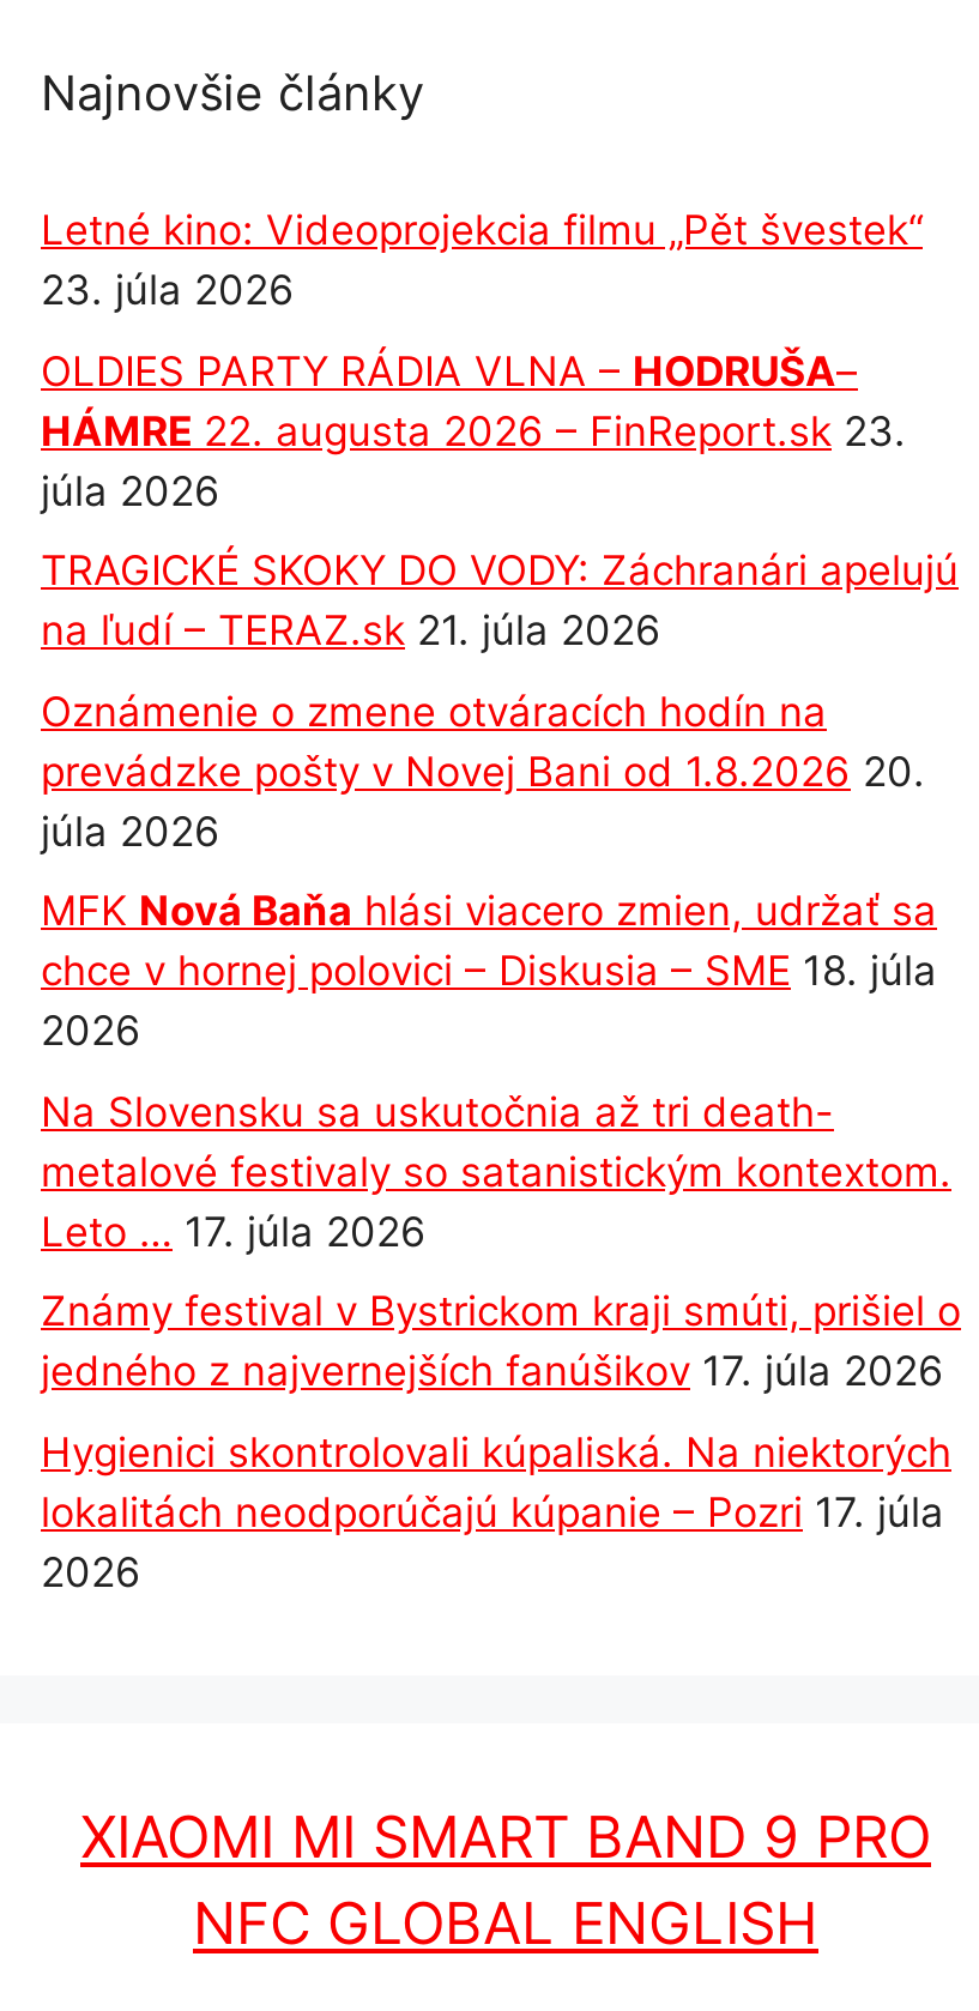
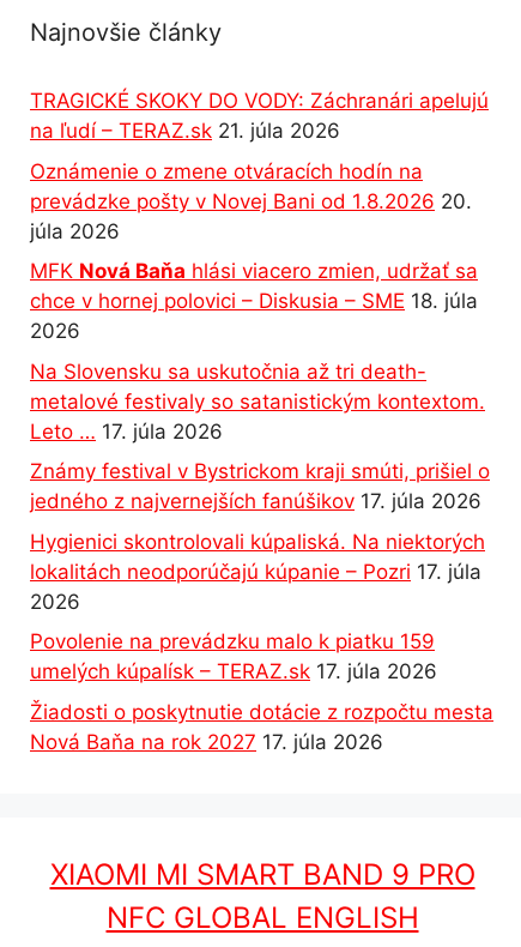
[41,207,923,515] Letné kino: Videoprojekcia filmu „Pět švestek“ | 23. júla 2026 | OLDIES PARTY RÁDIA VLNA – HODRUŠA– | HÁMRE 22. augusta 2026 – FinReport.sk 23. | júla 2026 -> none
moved [41,547,961,1596] -> [30,89,490,614]: TRAGICKÉ SKOKY DO VODY: Záchranári apelujú | na ľudí – TERAZ.sk 21. júla 2026 | Oznámenie o zmene otváracích hodín na | ... | lokalitách neodporúčajú kúpanie – Pozri 17. júla | 2026
none -> [30,630,493,754] Povolenie na prevádzku malo k piatku 159 | umelých kúpalísk – TERAZ.sk 17. júla 2026 | Žiadosti o poskytnutie dotácie z rozpočtu mesta | Nová Baňa na rok 2027 17. júla 2026

